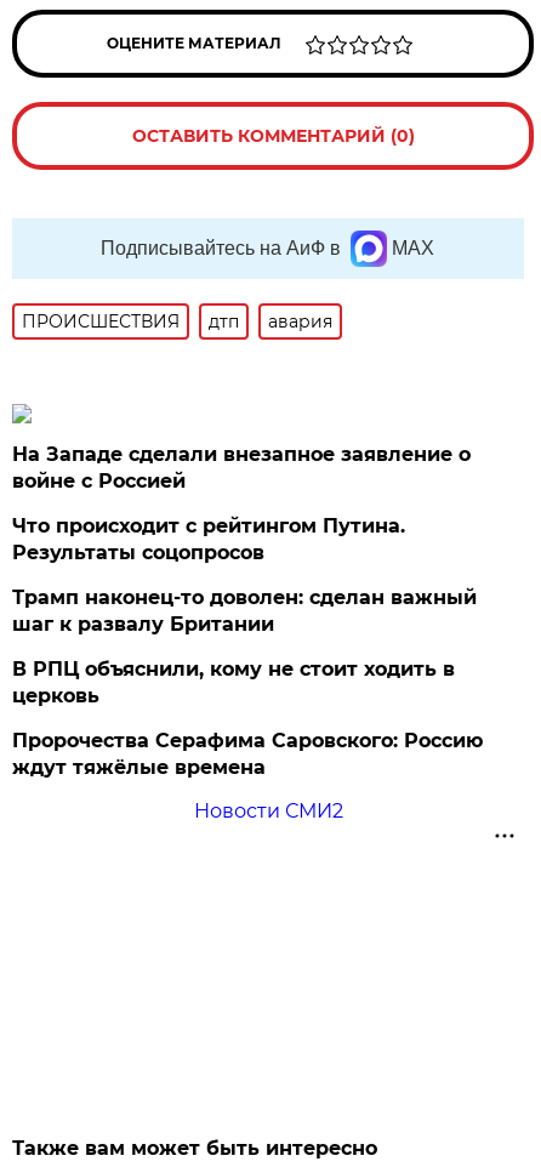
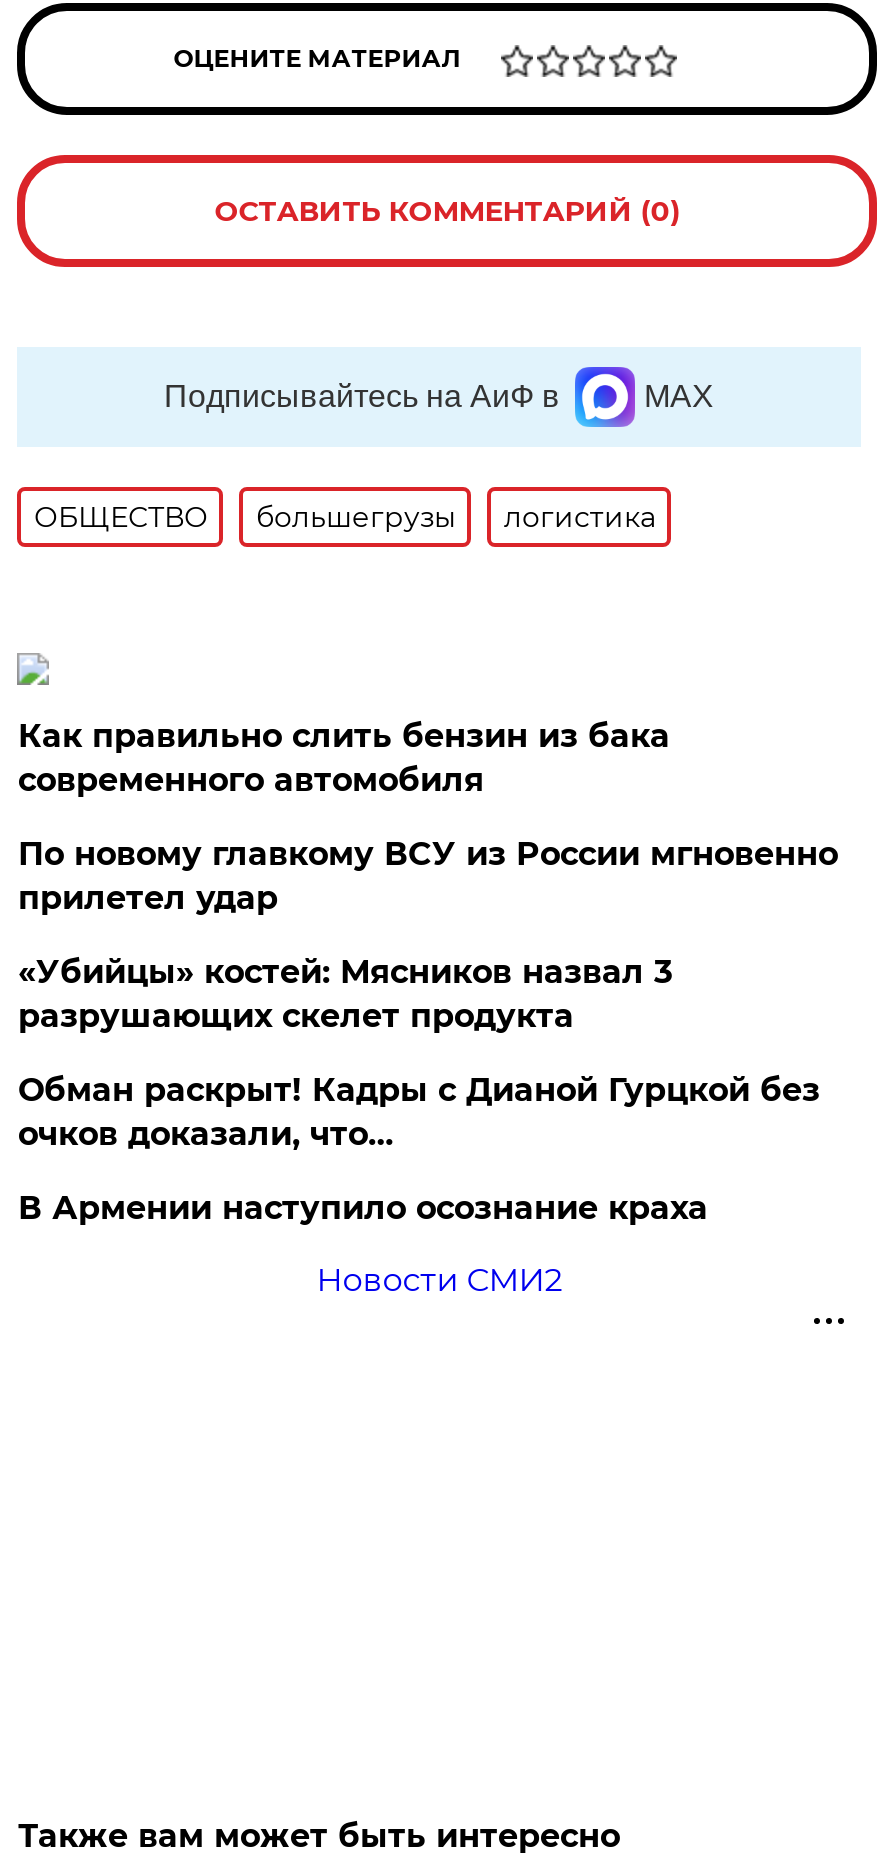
[22,311,333,332] ПРОИСШЕСТВИЯ | дтп | авария -> [34,499,656,535] ОБЩЕСТВО | большегрузы | логистика
[13,443,471,493] На Западе сделали внезапное заявление о | войне с Россией -> [18,717,670,799] Как правильно слить бензин из бака | современного автомобиля
[13,514,406,564] Что происходит с рейтингом Путина. | Результаты соцопросов -> [18,835,838,917] По новому главкому ВСУ из России мгновенно | прилетел удар
[13,586,477,636] Трамп наконец-то доволен: сделан важный | шаг к развалу Британии -> [18,953,672,1035] «Убийцы» костей: Мясников назвал 3 | разрушающих скелет продукта
[13,657,455,707] В РПЦ объяснили, кому не стоит ходить в | церковь -> [18,1071,820,1153] Обман раскрыт! Кадры с Дианой Гурцкой без | очков доказали, что…
[13,729,483,779] Пророчества Серафима Саровского: Россию | ждут тяжёлые времена -> [18,1189,708,1227] В Армении наступило осознание краха

